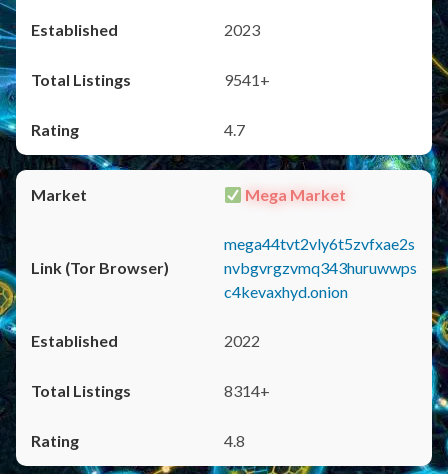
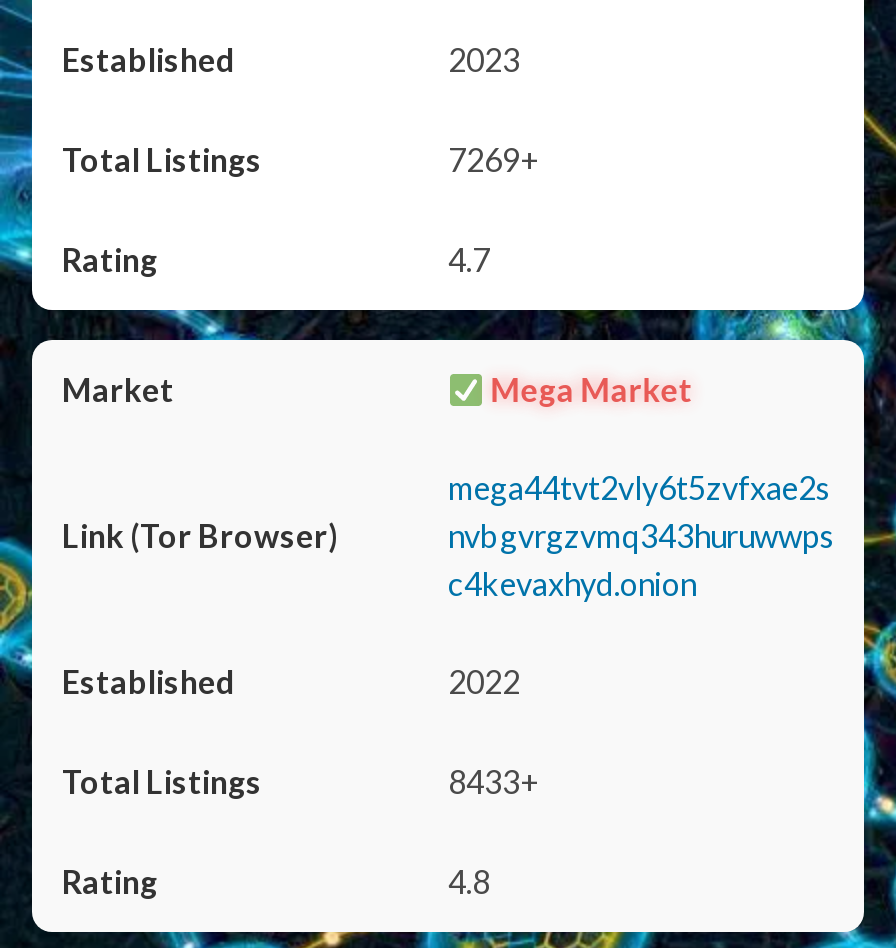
[224,70,270,89] 9541+ -> [448,140,540,178] 7269+
[224,381,270,400] 8314+ -> [448,762,540,800] 8433+

